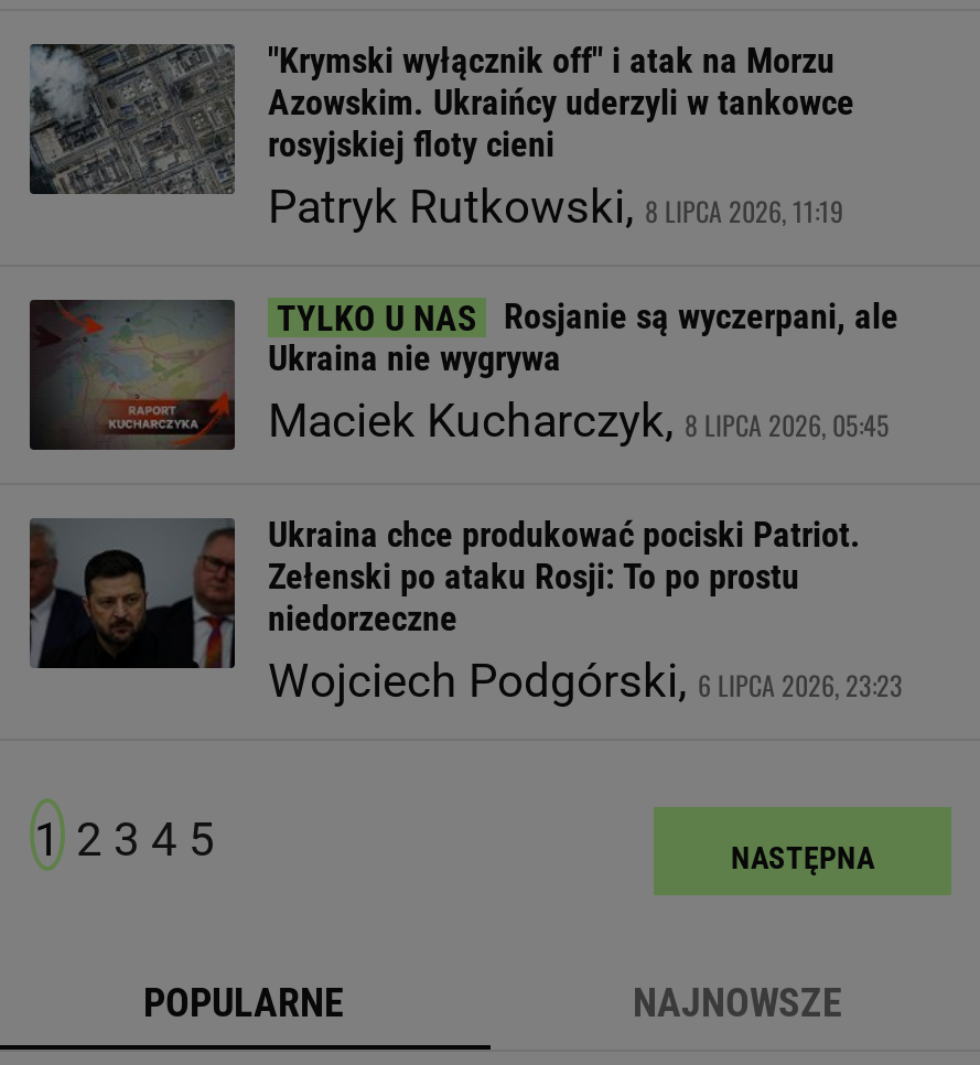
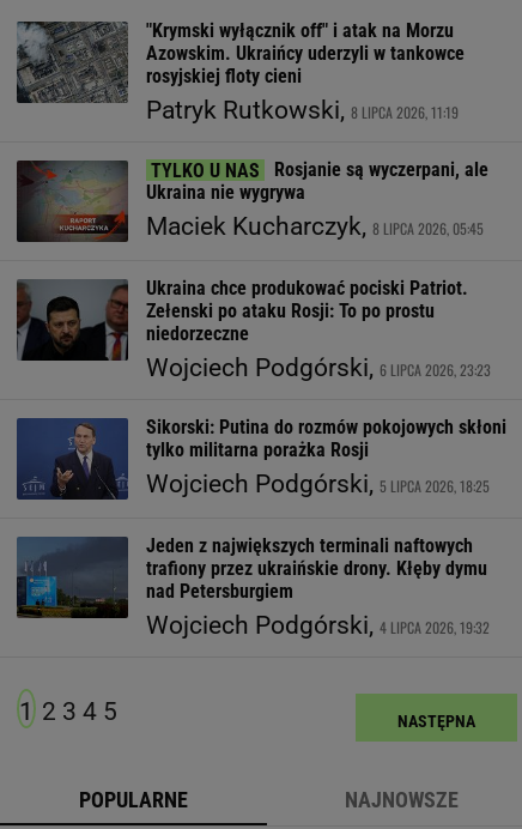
none -> [16,416,506,640] [image] | Sikorski: Putina do rozmów pokojowych skłoni | tylko militarna porażka Rosji | Wojciech Podgórski, 5 LIPCA 2026, 18:25 | Jeden z największych terminali naftowych | trafiony przez ukraińskie drony. Kłęby dymu | nad Petersburgiem | Wojciech Podgórski, 4 LIPCA 2026, 19:32
none -> [16,537,129,619] [image]

